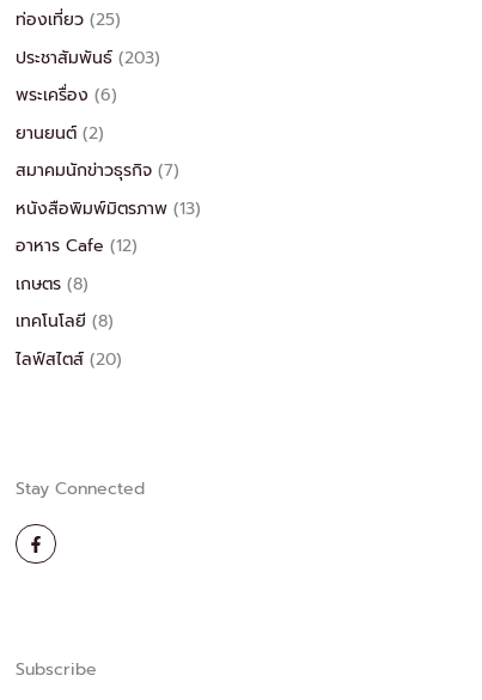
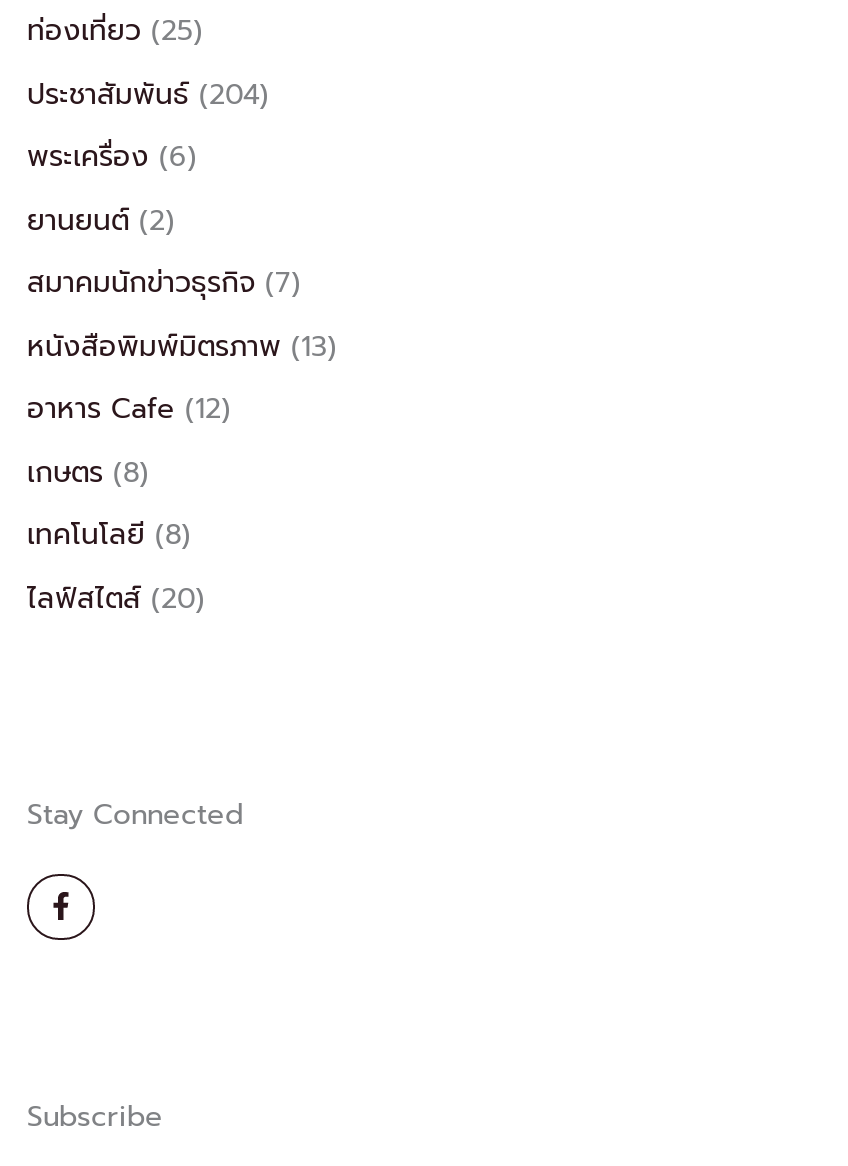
[16,45,160,70] ประชาสัมพันธ์(203) -> [27,73,269,115] ประชาสัมพันธ์(204)

